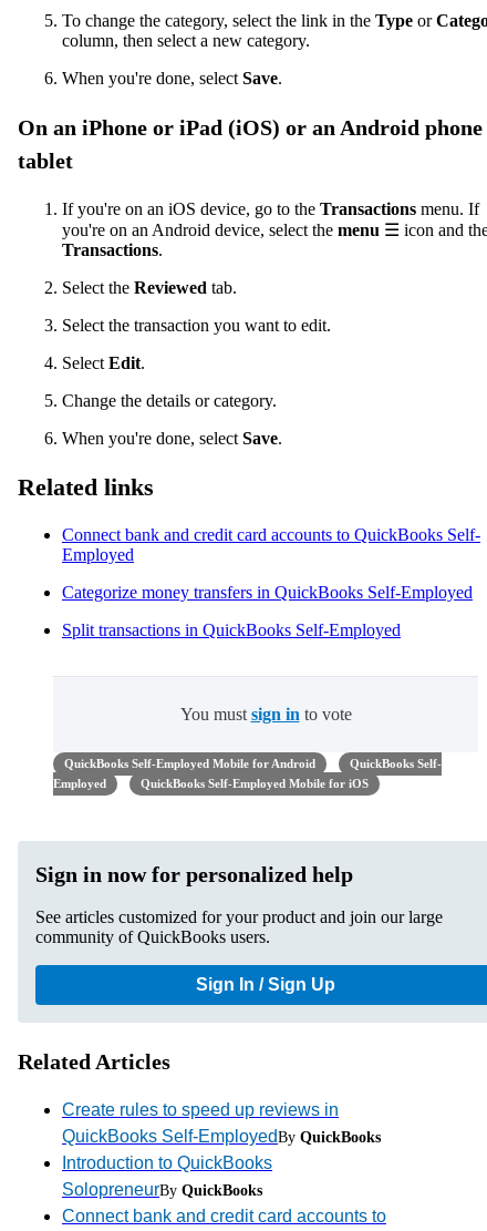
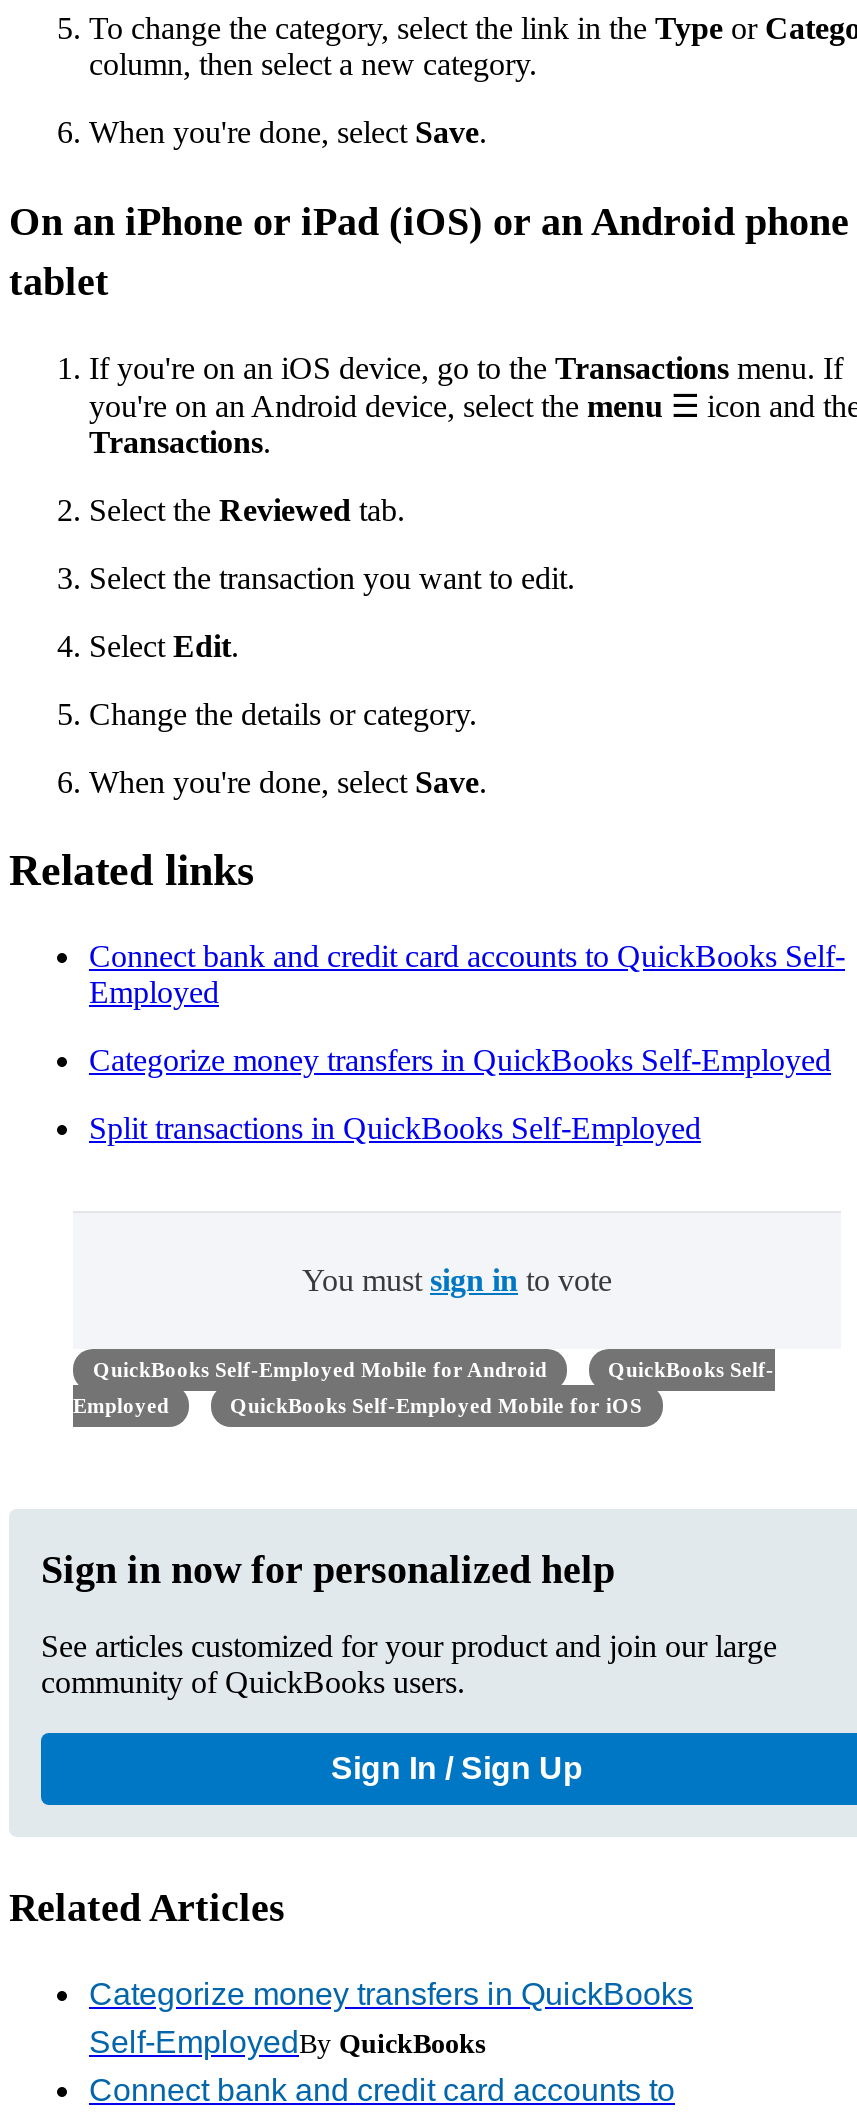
[62,1101,381,1199] Create rules to speed up reviews in | QuickBooks Self-EmployedBy QuickBooks | Introduction to QuickBooks | SolopreneurBy QuickBooks -> [89,1978,693,2060] Categorize money transfers in QuickBooks | Self-EmployedBy QuickBooks

